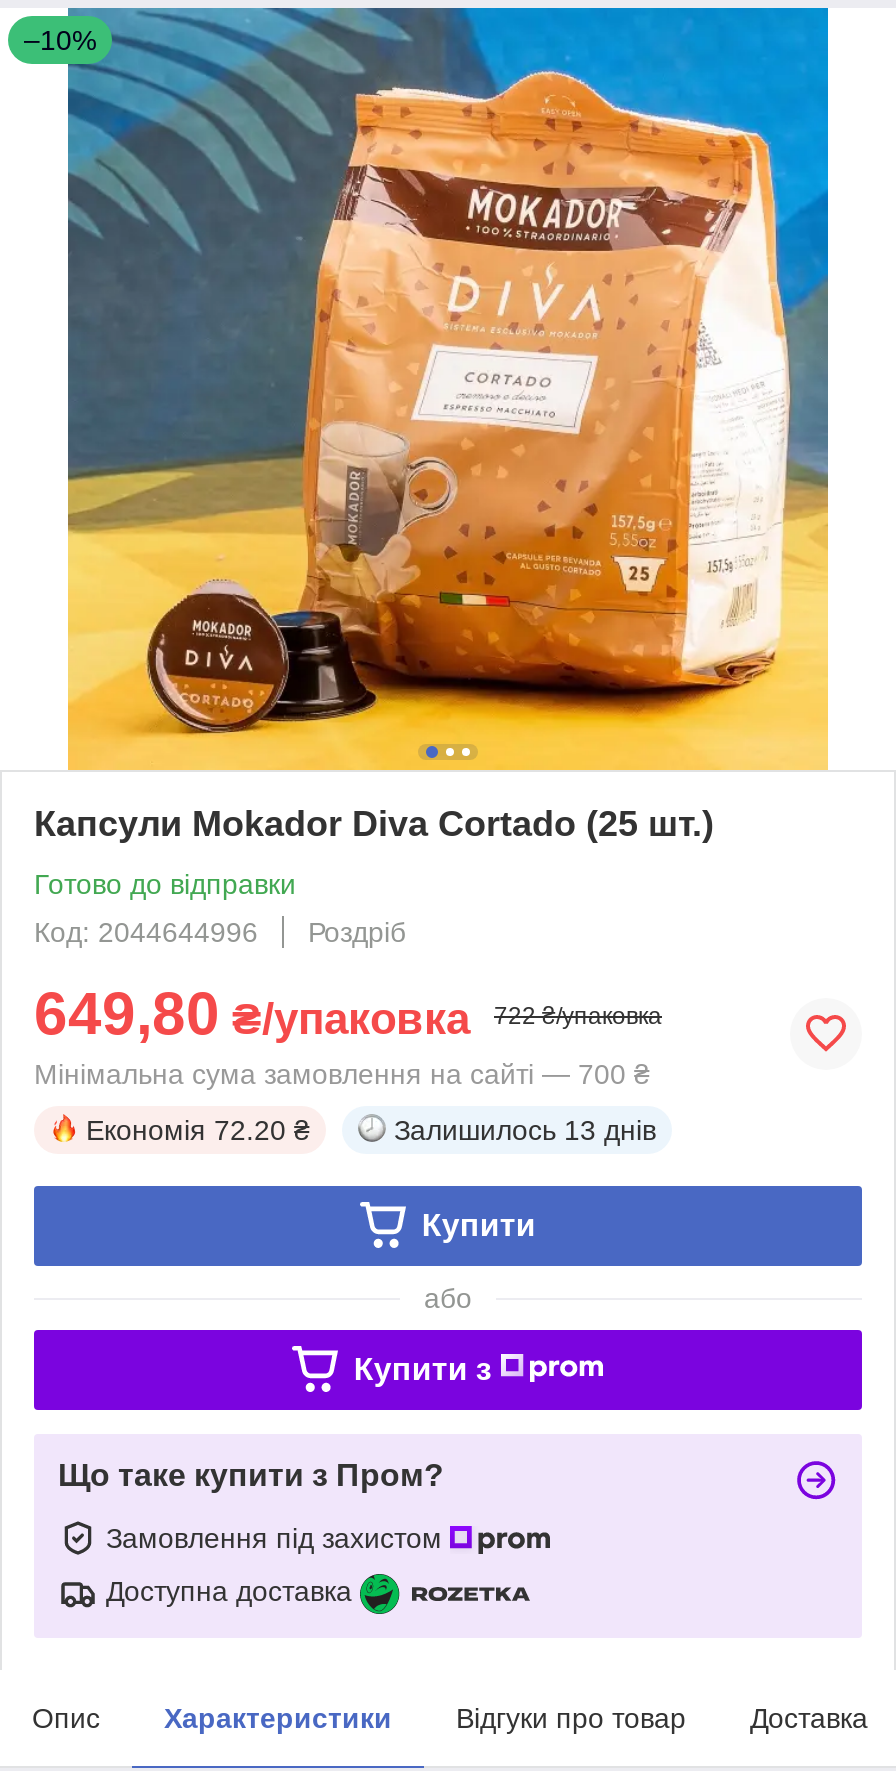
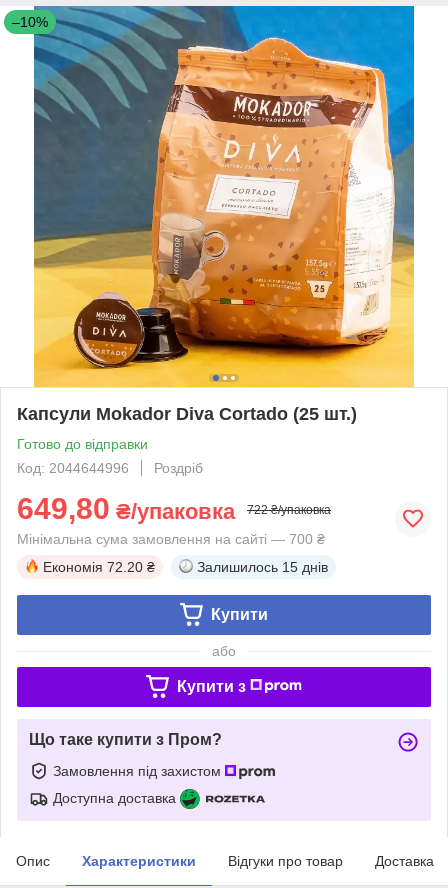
[394,1114,656,1146] Залишилось 13 днів -> [197,559,328,575] Залишилось 15 днів

